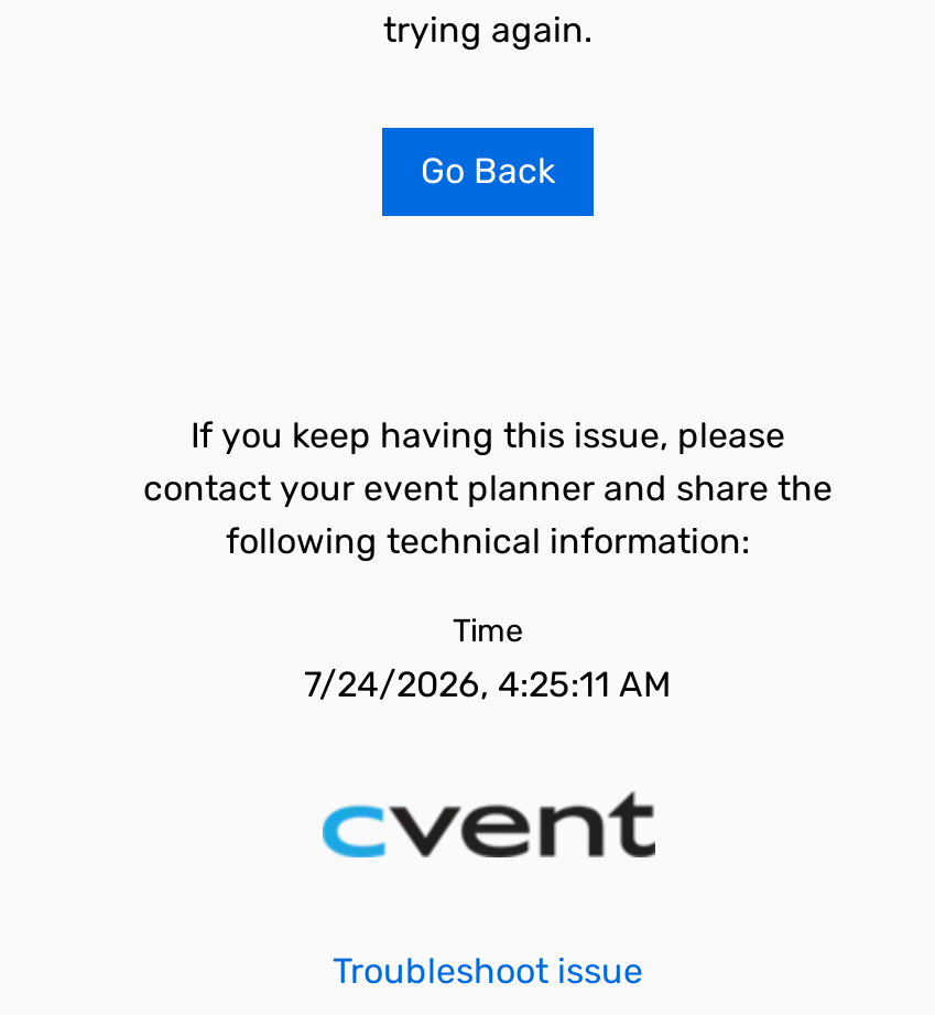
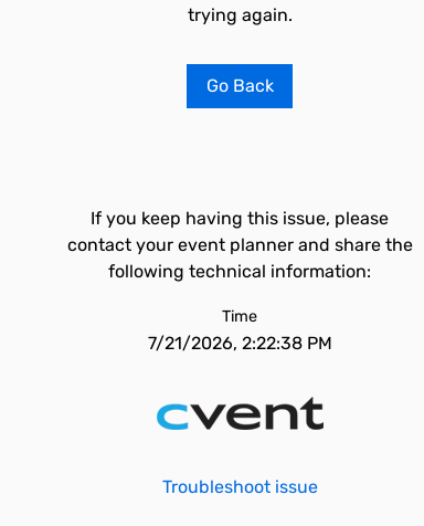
[304,663,672,705] 7/24/2026, 4:25:11 AM -> [147,333,332,354] 7/21/2026, 2:22:38 PM

